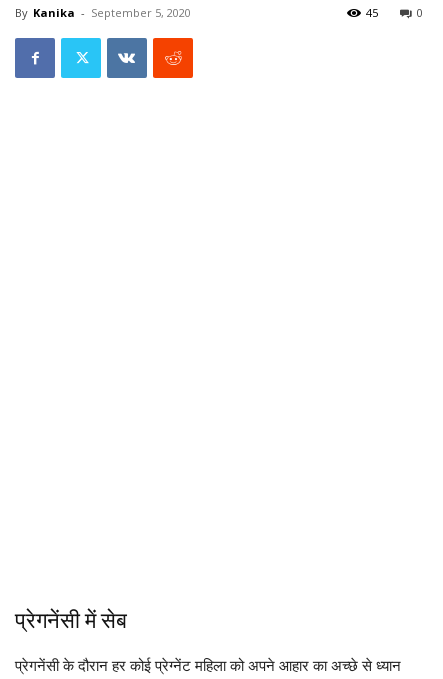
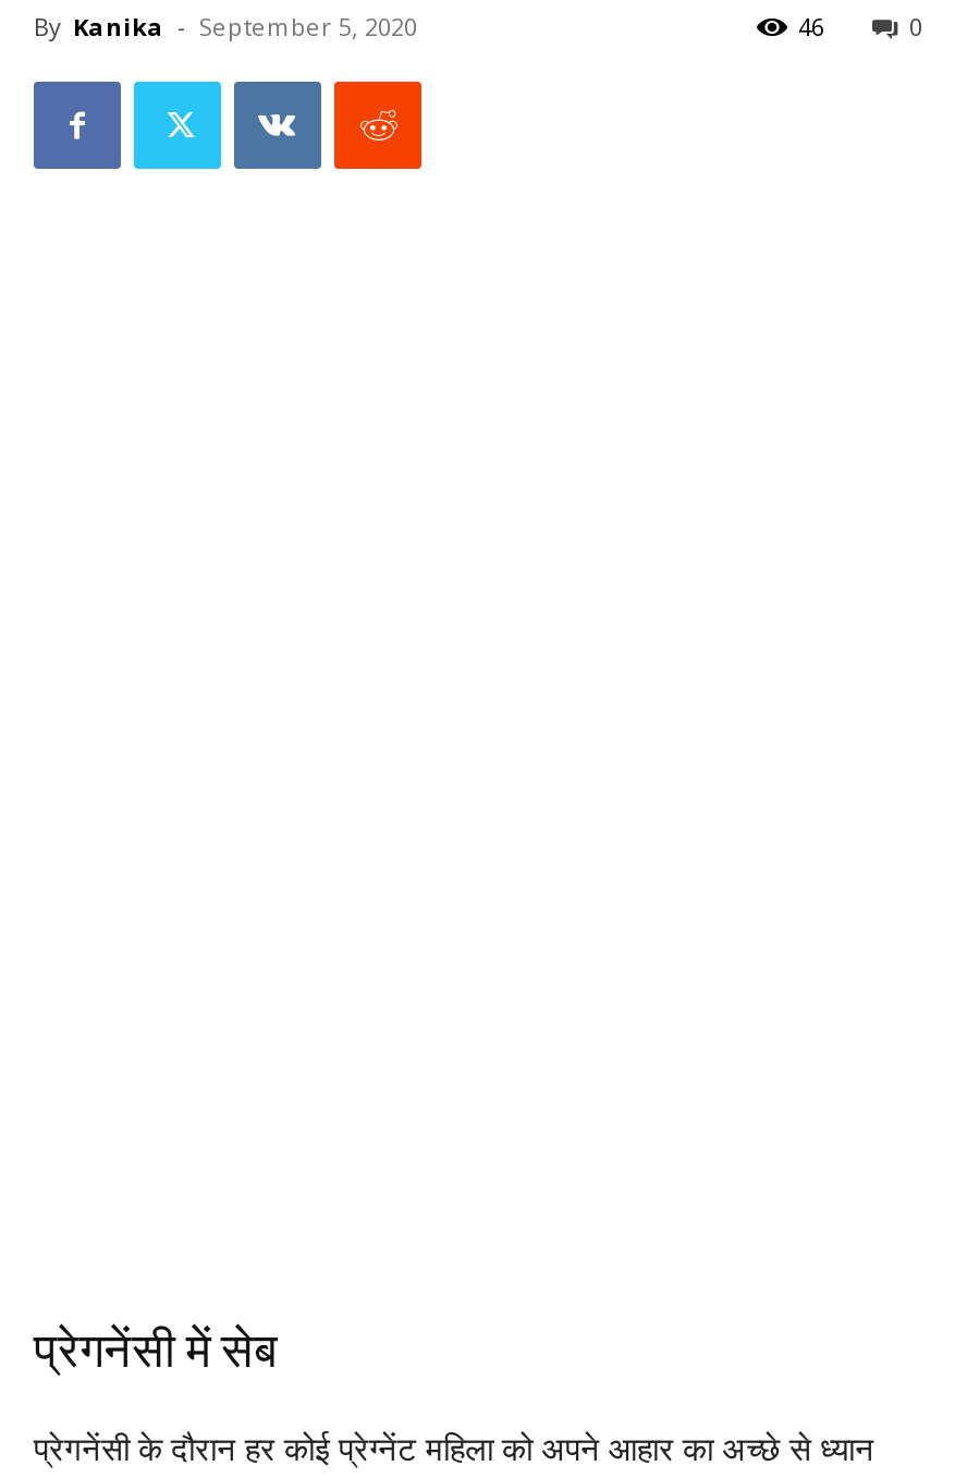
[366,5,378,20] 45 -> [798,10,824,42] 46

